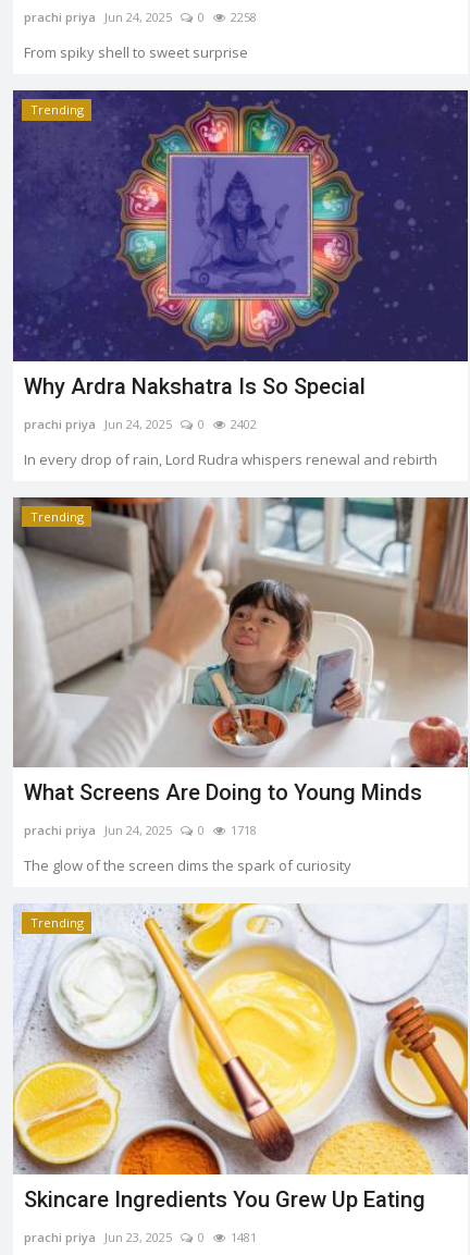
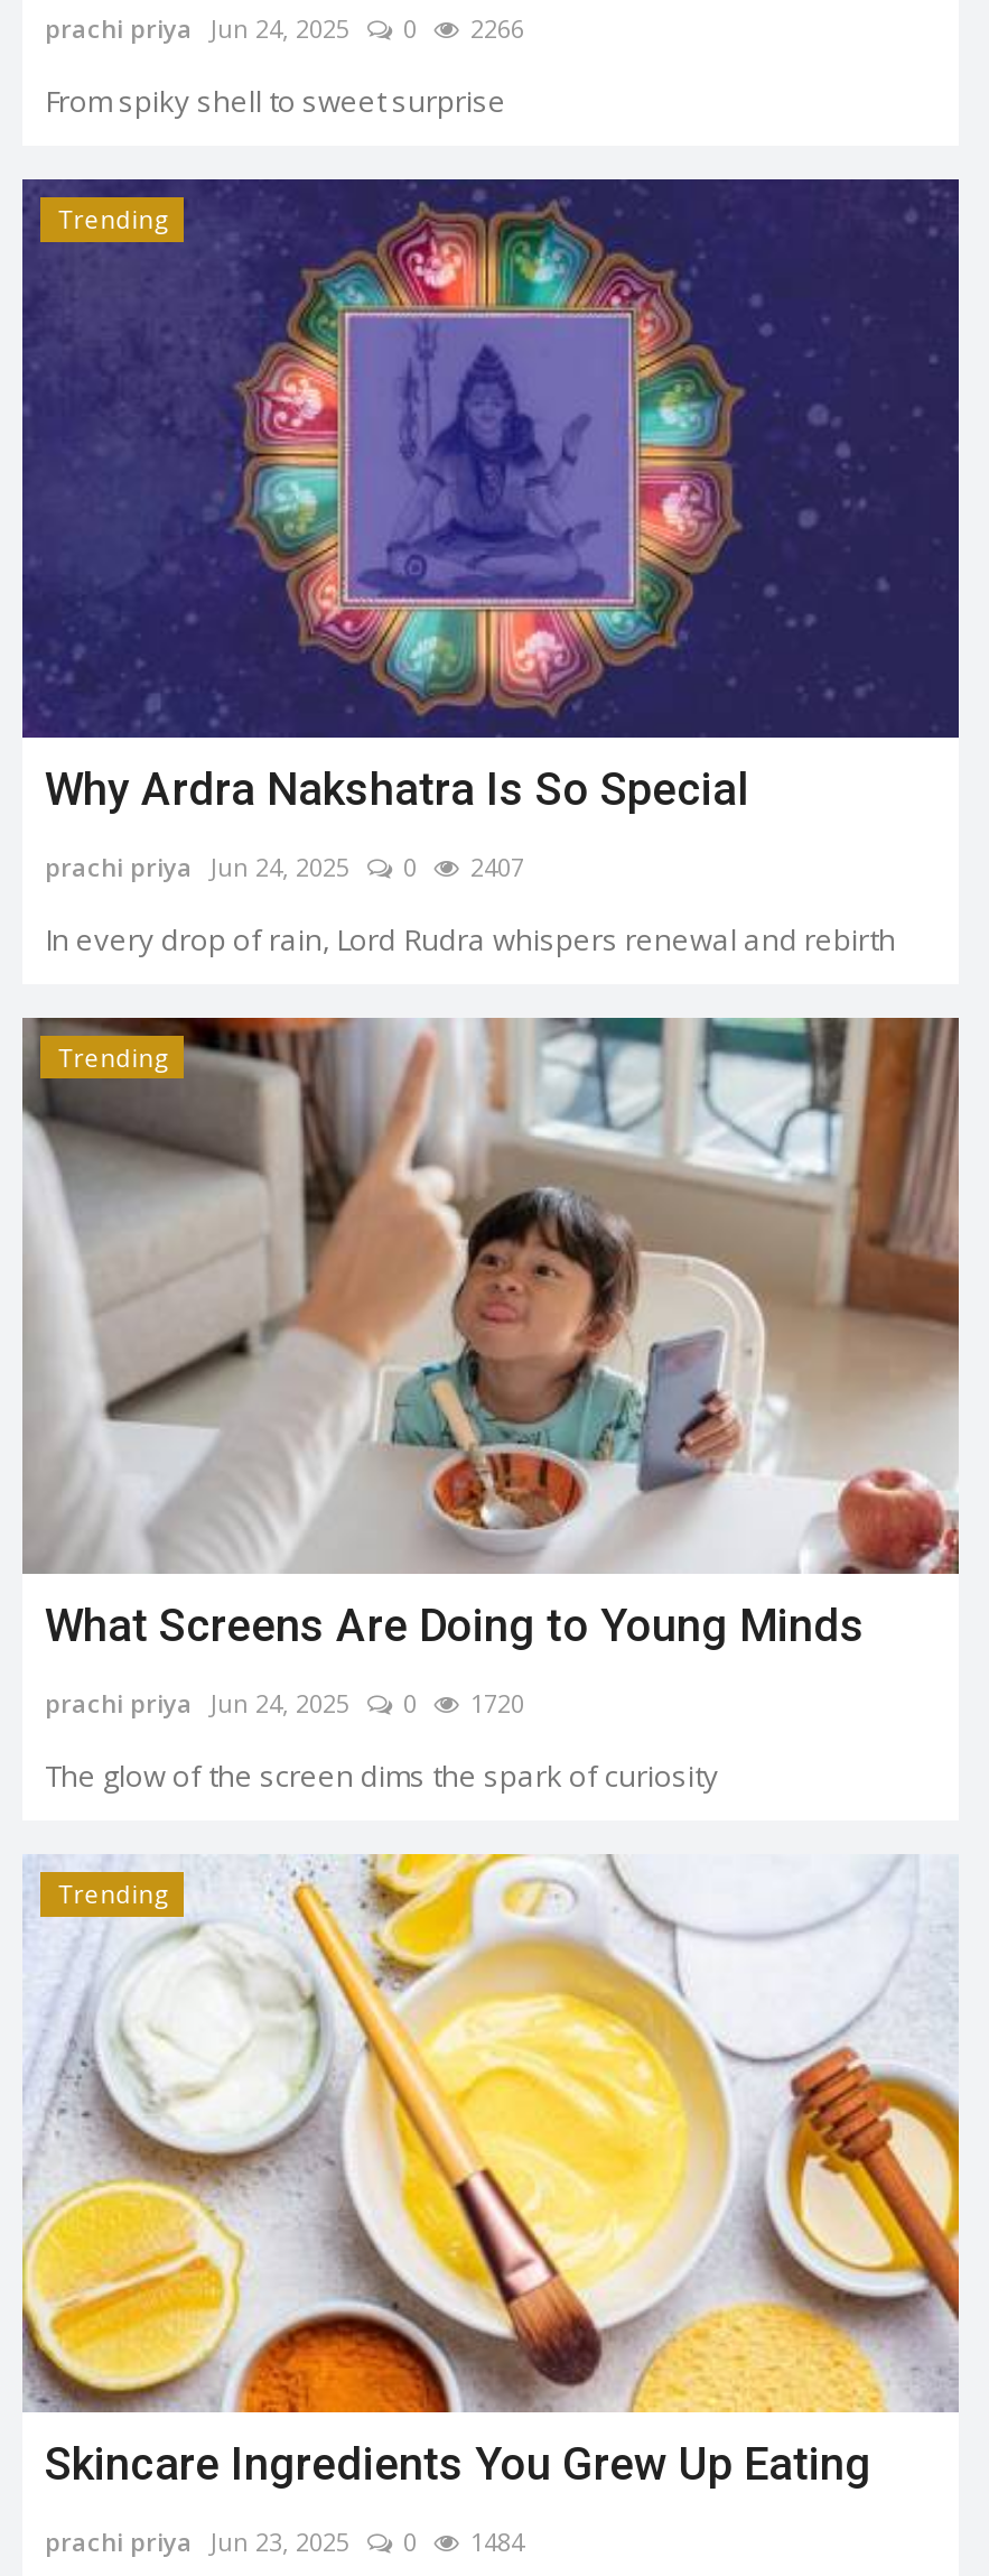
[24,9,257,25] prachi priya Jun 24, 2025 0 2258 -> [45,11,524,45] prachi priya Jun 24, 2025 0 2266
[24,415,257,432] prachi priya Jun 24, 2025 0 2402 -> [45,849,524,882] prachi priya Jun 24, 2025 0 2407
[24,822,257,838] prachi priya Jun 24, 2025 0 1718 -> [45,1686,524,1720] prachi priya Jun 24, 2025 0 1720
[24,1229,257,1245] prachi priya Jun 23, 2025 0 1481 -> [45,2524,524,2558] prachi priya Jun 23, 2025 0 1484

